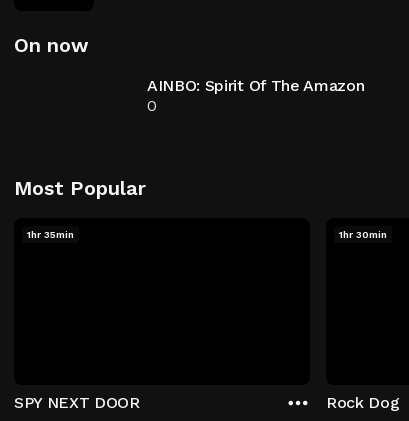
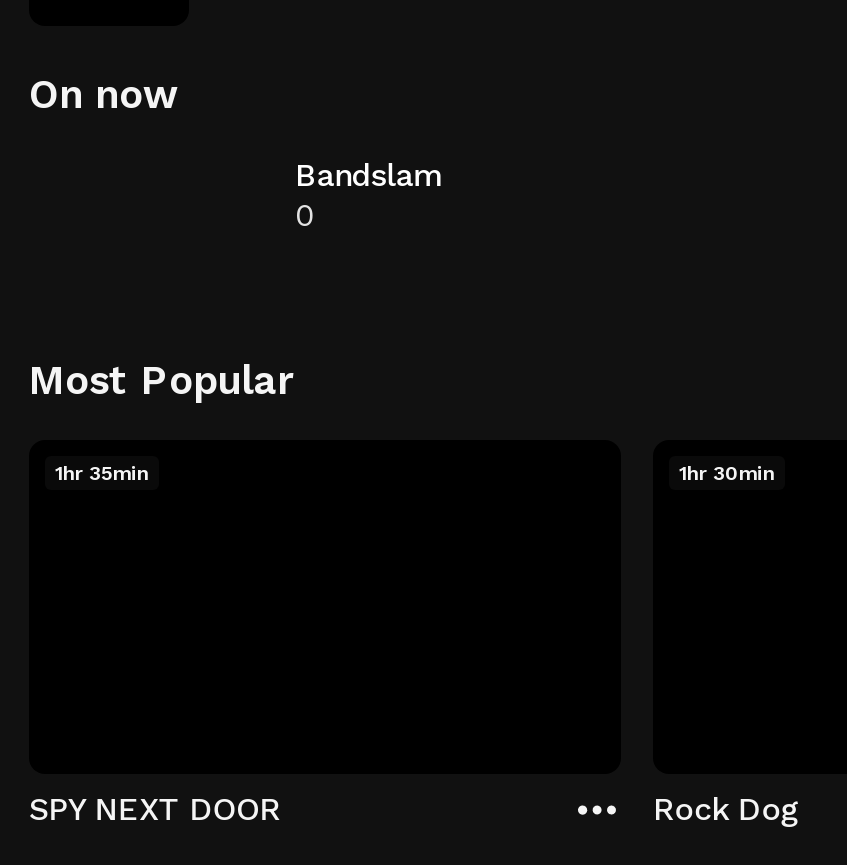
[147,76,364,95] AINBO: Spirit Of The Amazon -> [295,156,442,194] Bandslam

